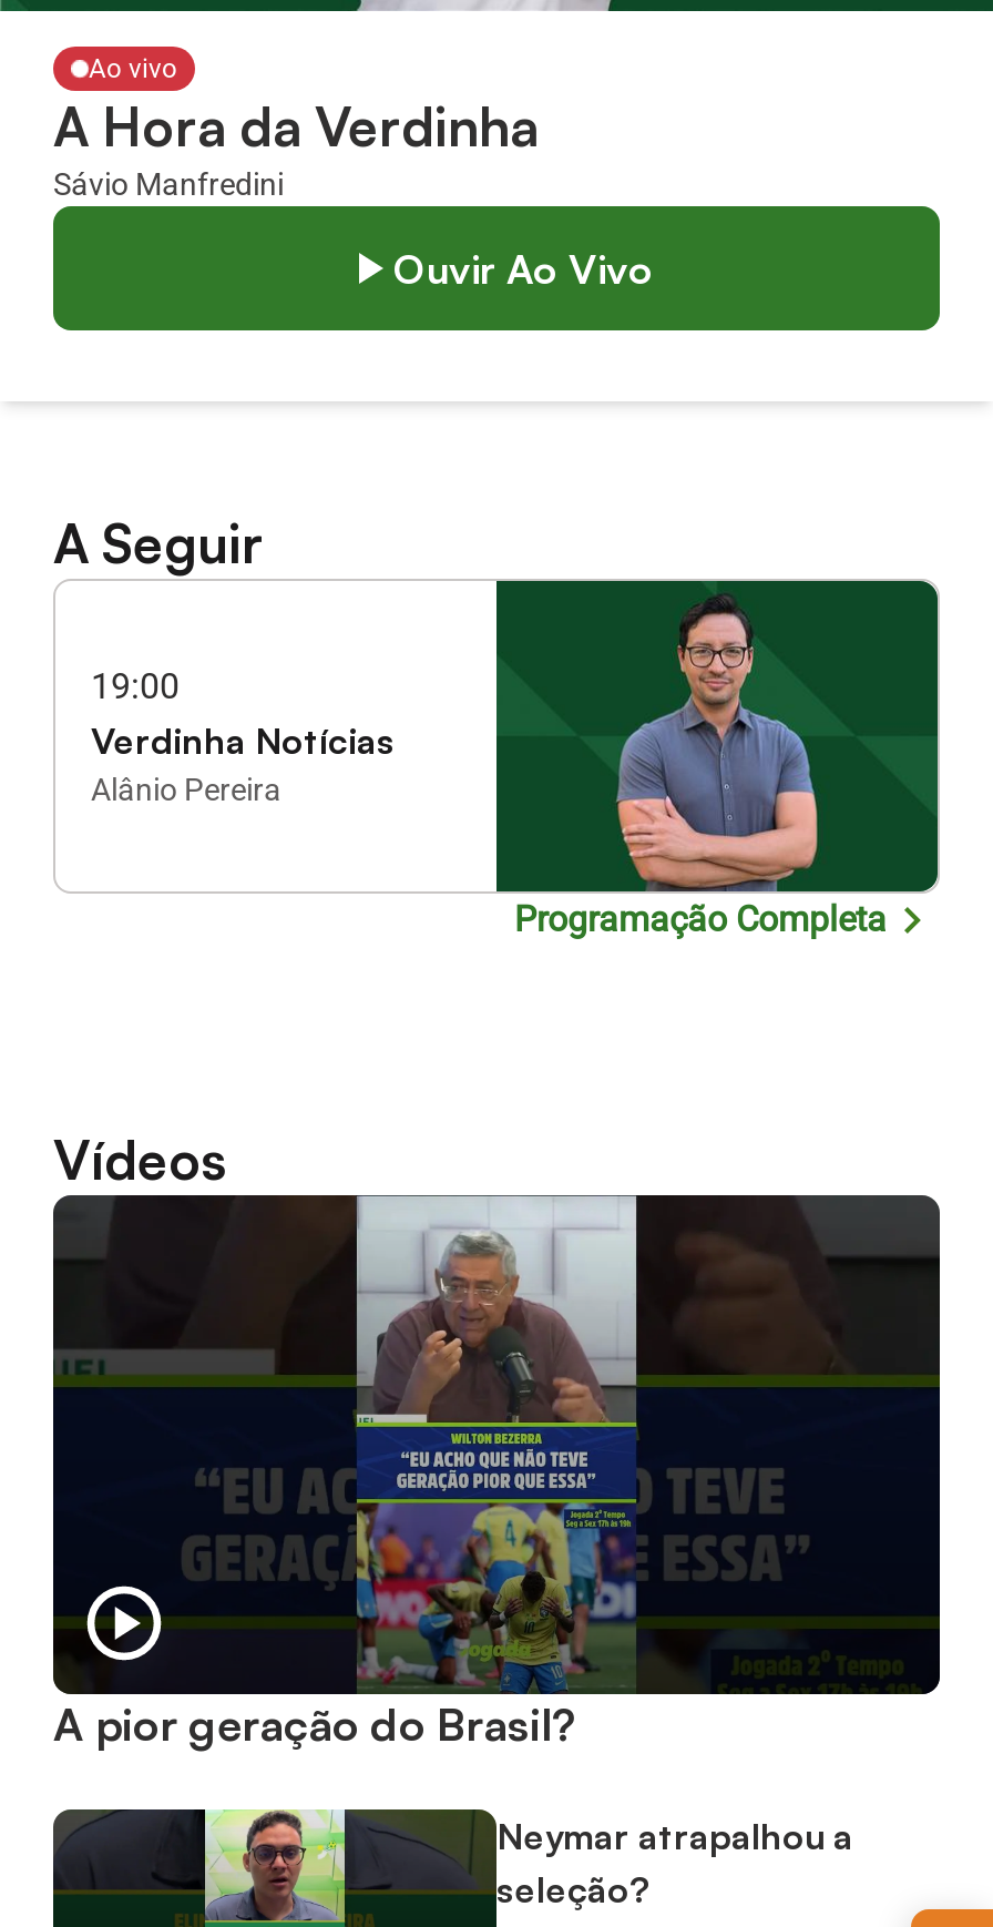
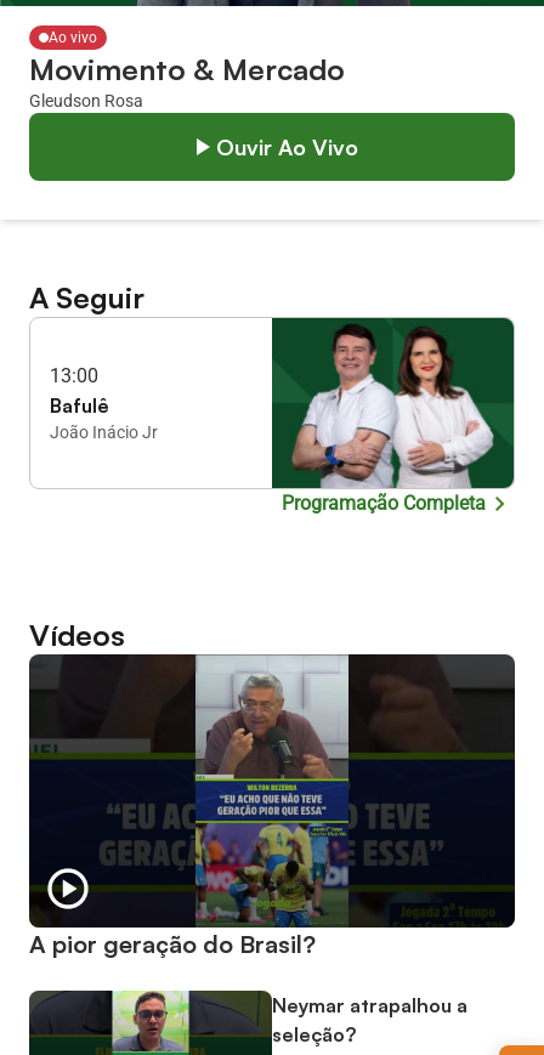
[53,93,539,202] A Hora da Verdinha | Sávio Manfredini -> [29,51,345,110] Movimento & Mercado | Gleudson Rosa
[534,594,900,894] [image] -> [291,324,494,489] [image]
[91,665,395,807] 19:00 | Verdinha Notícias | Alânio Pereira -> [50,364,158,442] 13:00 | Bafulê | João Inácio Jr

